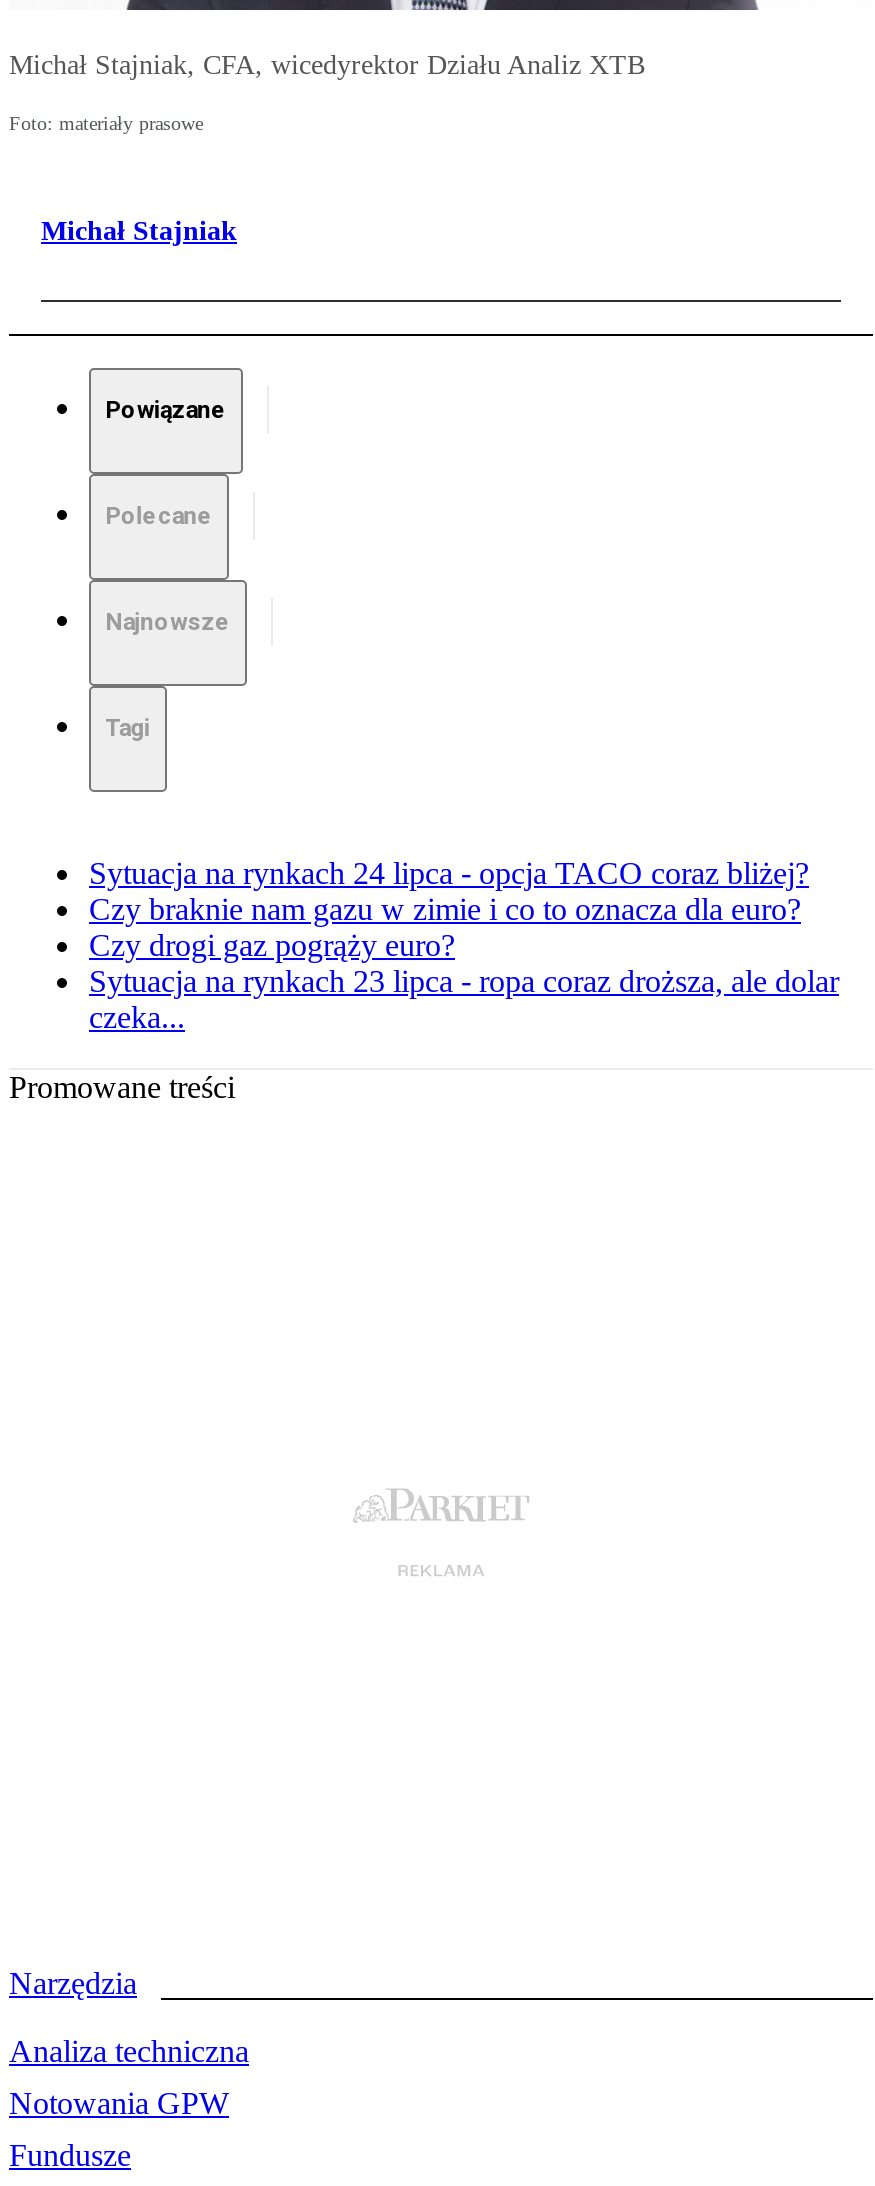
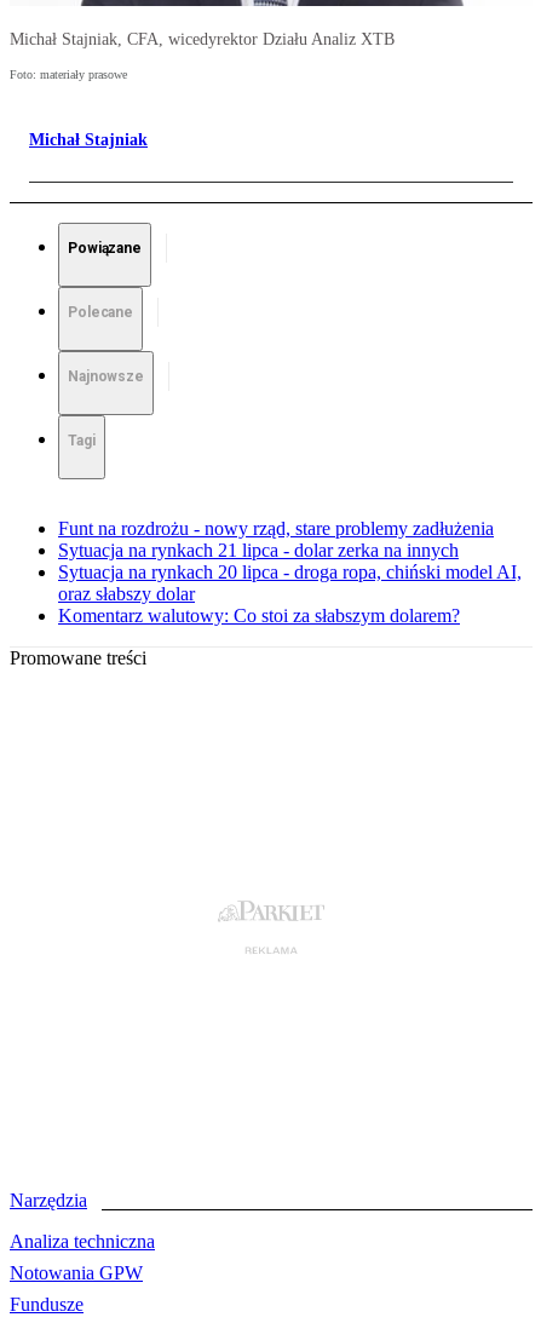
[89,856,839,1034] Sytuacja na rynkach 24 lipca - opcja TACO coraz bliżej? | Czy braknie nam gazu w zimie i co to oznacza dla euro? | Czy drogi gaz pogrąży euro? | Sytuacja na rynkach 23 lipca - ropa coraz droższa, ale dolar | czeka... -> [58,518,522,626] Funt na rozdrożu - nowy rząd, stare problemy zadłużenia | Sytuacja na rynkach 21 lipca - dolar zerka na innych | Sytuacja na rynkach 20 lipca - droga ropa, chiński model AI, | oraz słabszy dolar | Komentarz walutowy: Co stoi za słabszym dolarem?

